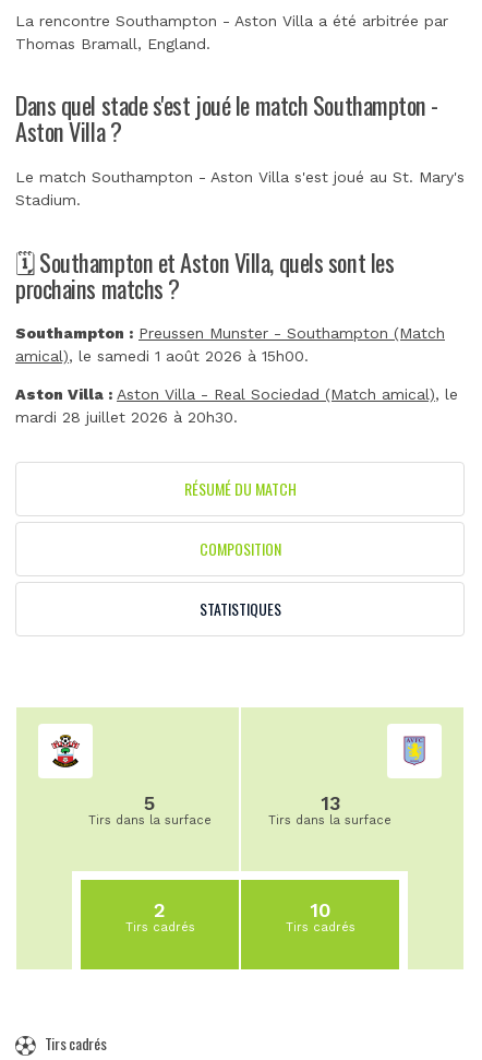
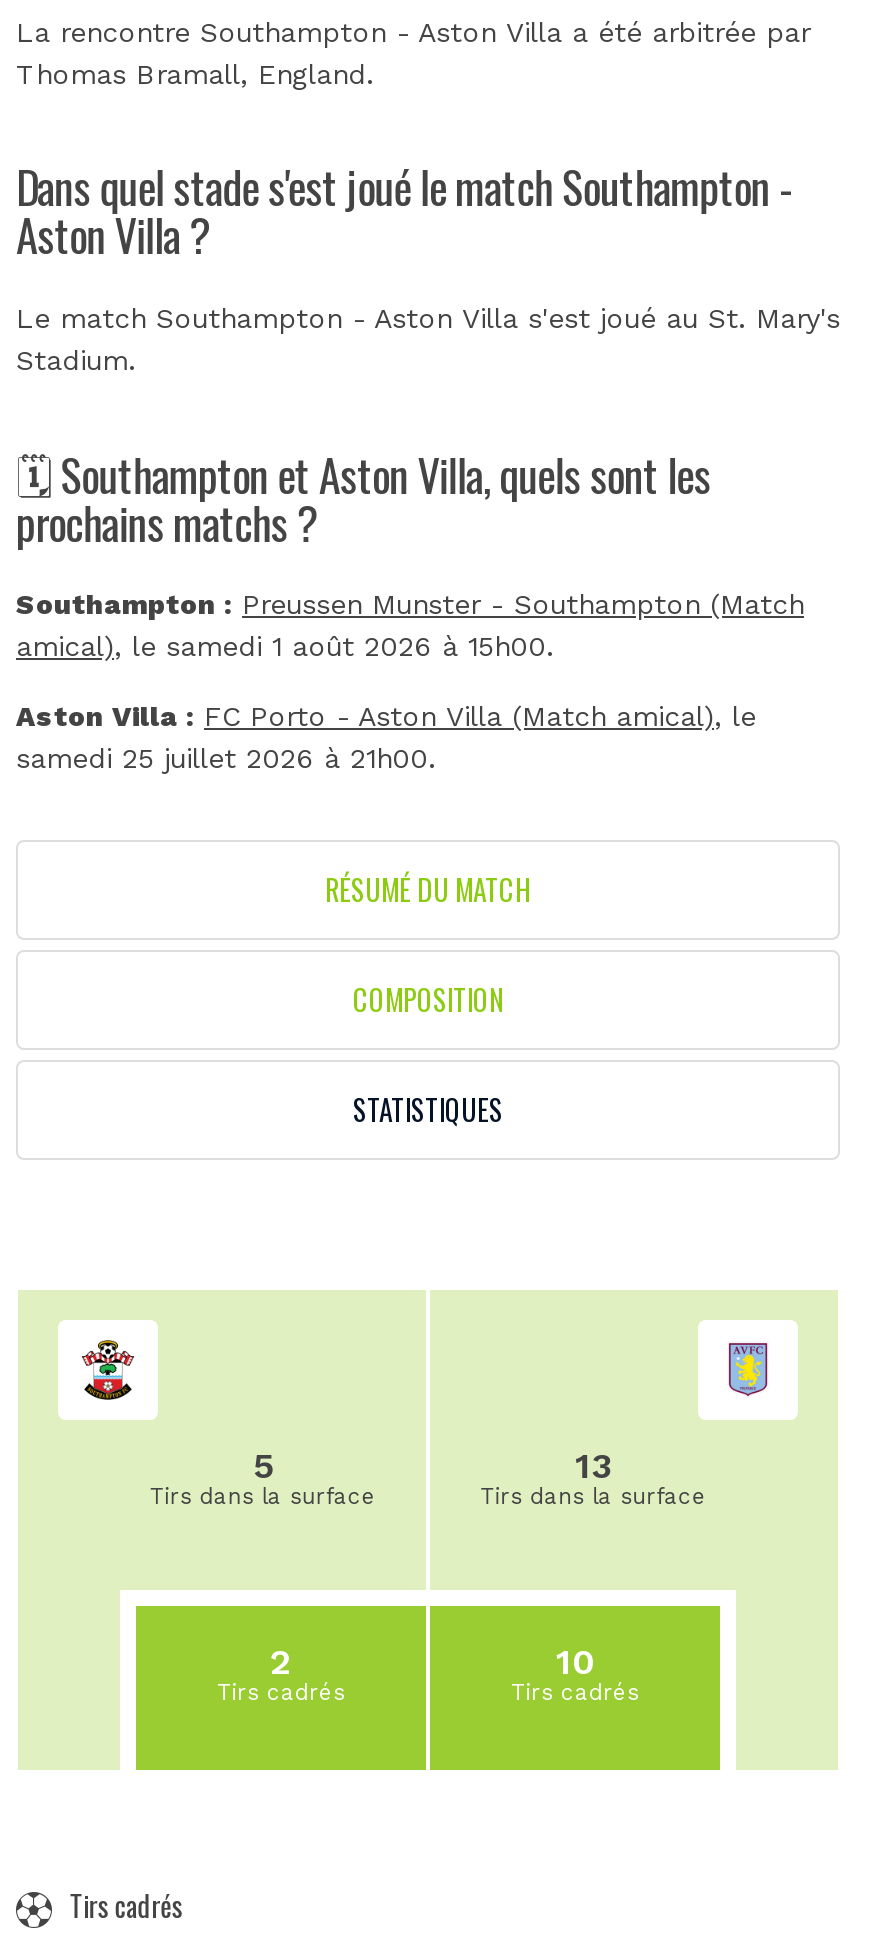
[15,386,458,403] Aston Villa : Aston Villa - Real Sociedad (Match amical), le -> [16,701,756,733] Aston Villa : FC Porto - Aston Villa (Match amical), le
[15,409,238,426] mardi 28 juillet 2026 à 20h30. -> [16,743,436,775] samedi 25 juillet 2026 à 21h00.

